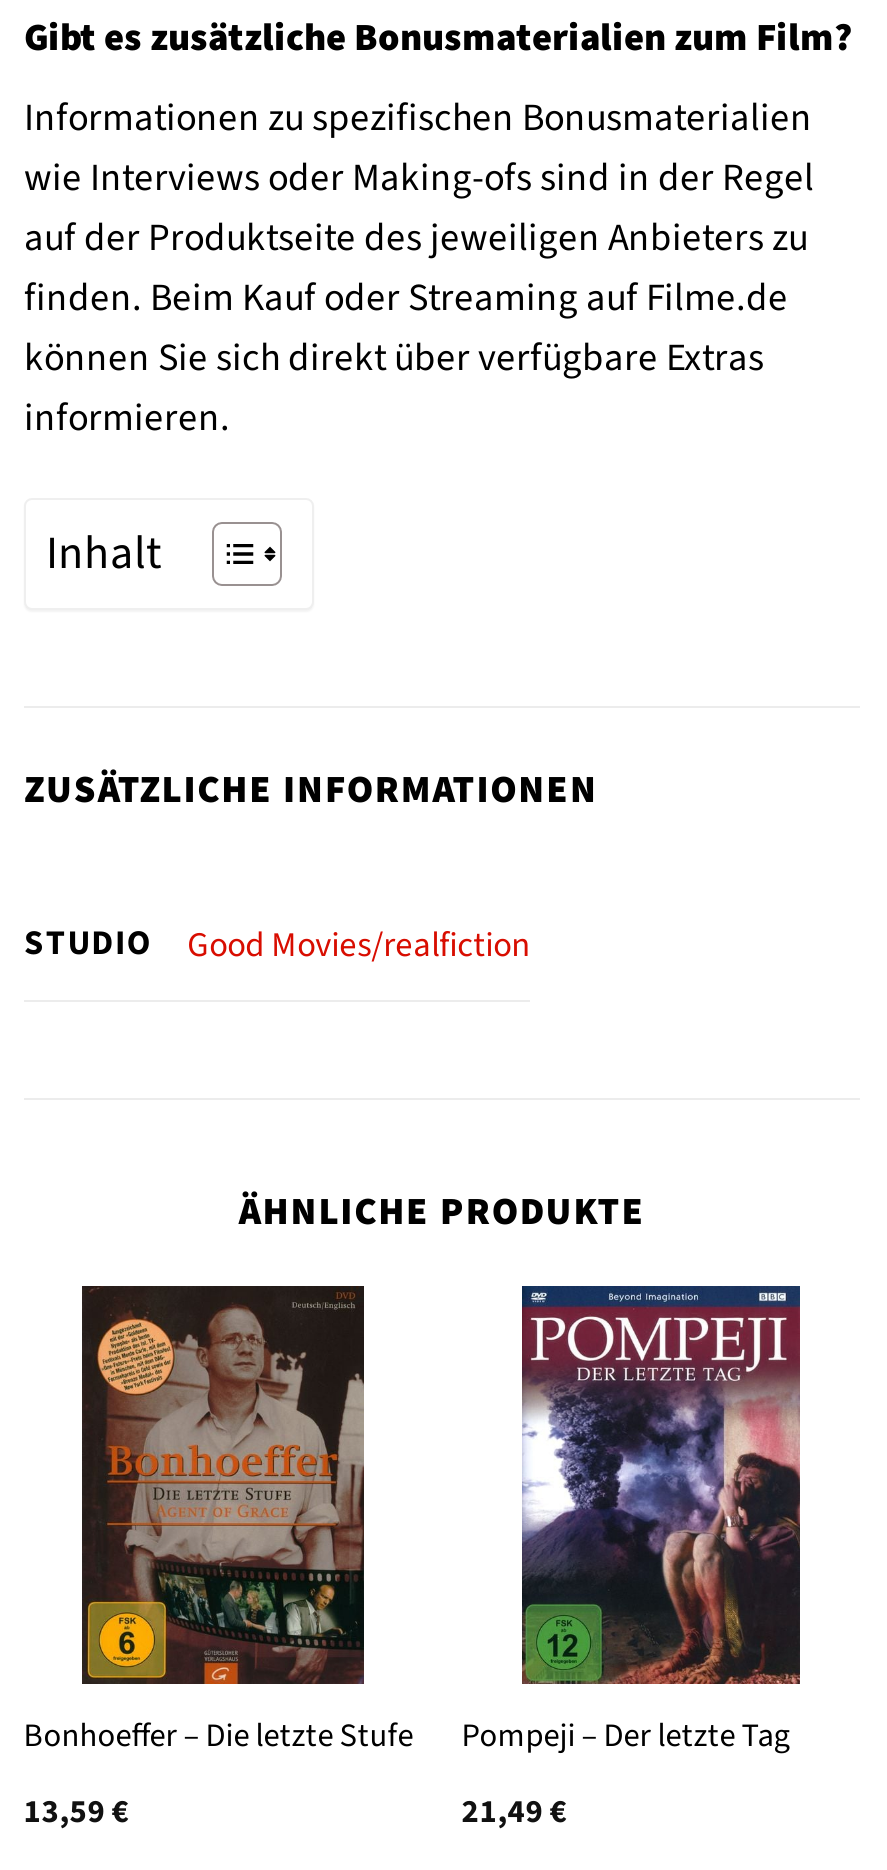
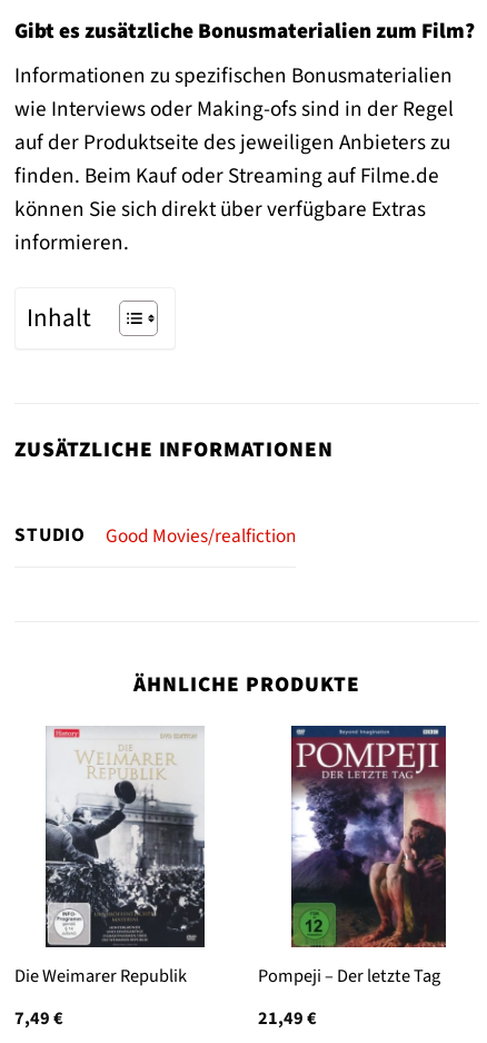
[24,1284,414,1760] [image] | Bonhoeffer – Die letzte Stufe -> [14,726,206,990] [image] | Die Weimarer Republik
[24,1787,130,1835] 13,59 € -> [14,1005,63,1031] 7,49 €

